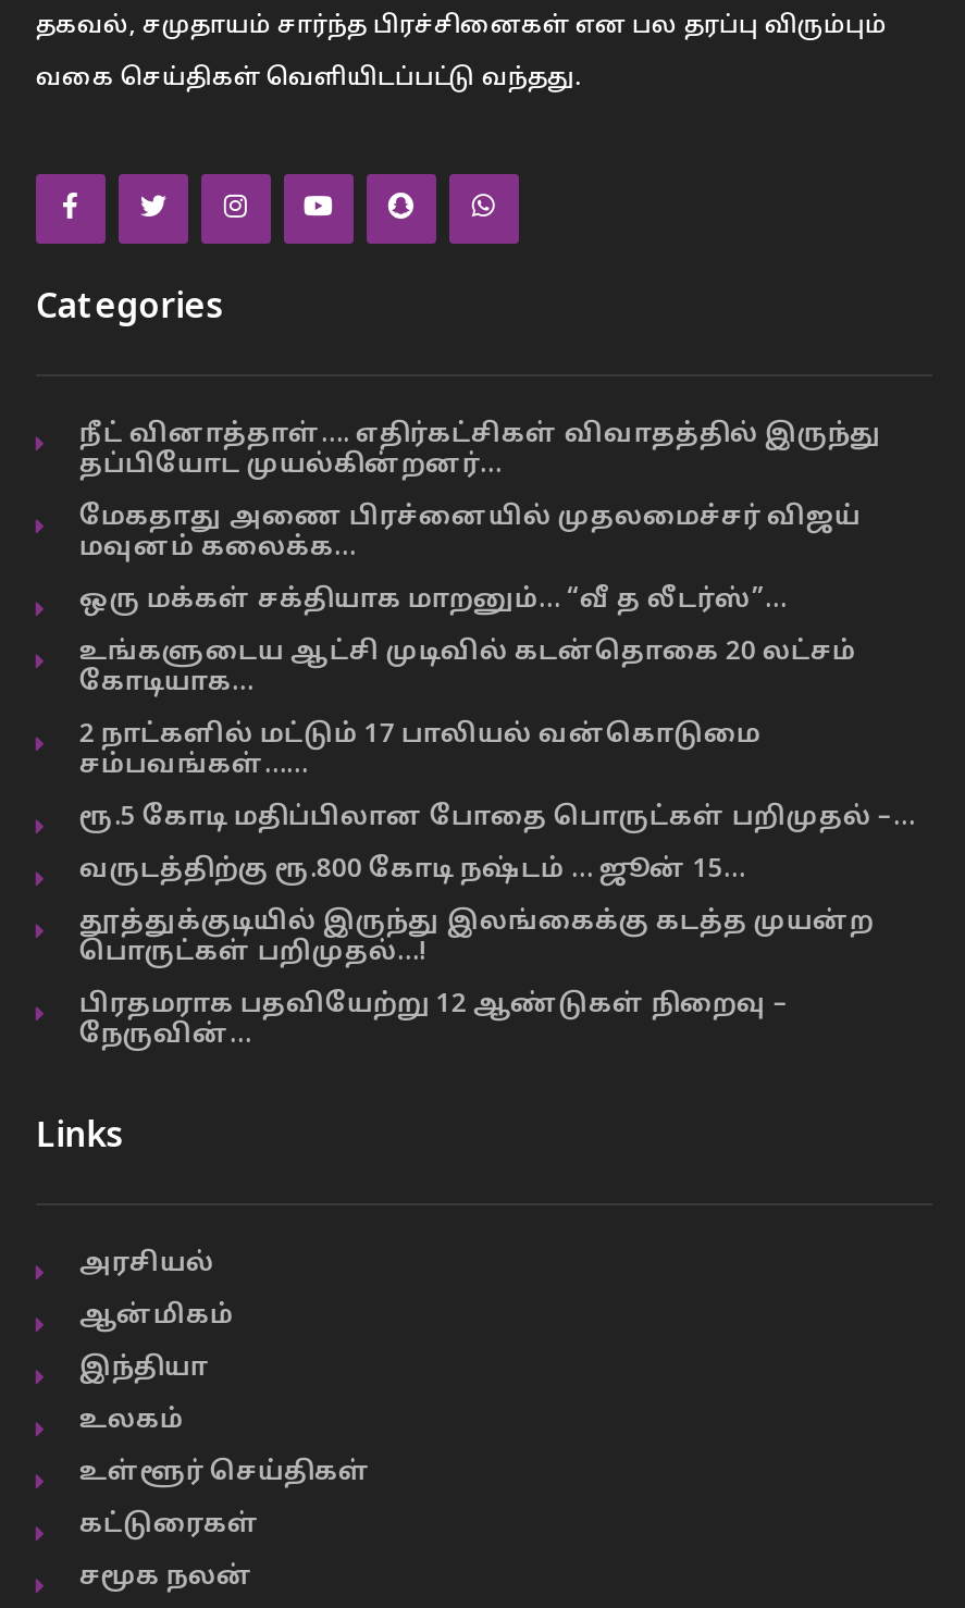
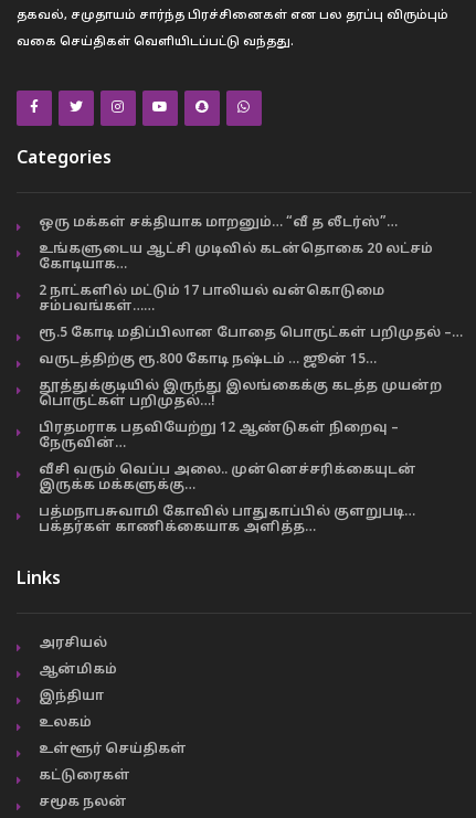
[79,420,882,564] நீட் வினாத்தாள்…. எதிர்கட்சிகள் விவாதத்தில் இருந்து | தப்பியோட முயல்கின்றனர்… | மேகதாது அணை பிரச்னையில் முதலமைச்சர் விஜய் | மவுனம் கலைக்க… -> none
moved [79,586,915,1051] -> [39,215,463,452]: ஒரு மக்கள் சக்தியாக மாறனும்… “வீ த லீடர்ஸ்”… | உங்களுடைய ஆட்சி முடிவில் கடன்தொகை 20 லட்சம் | கோடியாக… | ... | பிரதமராக பதவியேற்று 12 ஆண்டுகள் நிறைவு – | நேருவின்…
none -> [39,463,416,536] வீசி வரும் வெப்ப அலை.. முன்னெச்சரிக்கையுடன் | இருக்க மக்களுக்கு… | பத்மநாபசுவாமி கோவில் பாதுகாப்பில் குளறுபடி… | பக்தர்கள் காணிக்கையாக அளித்த…

